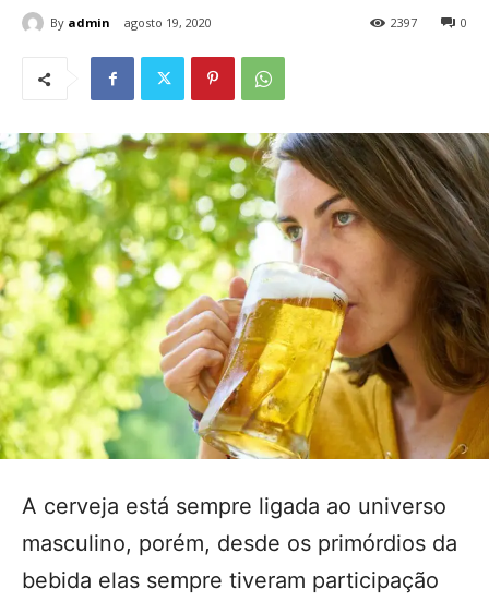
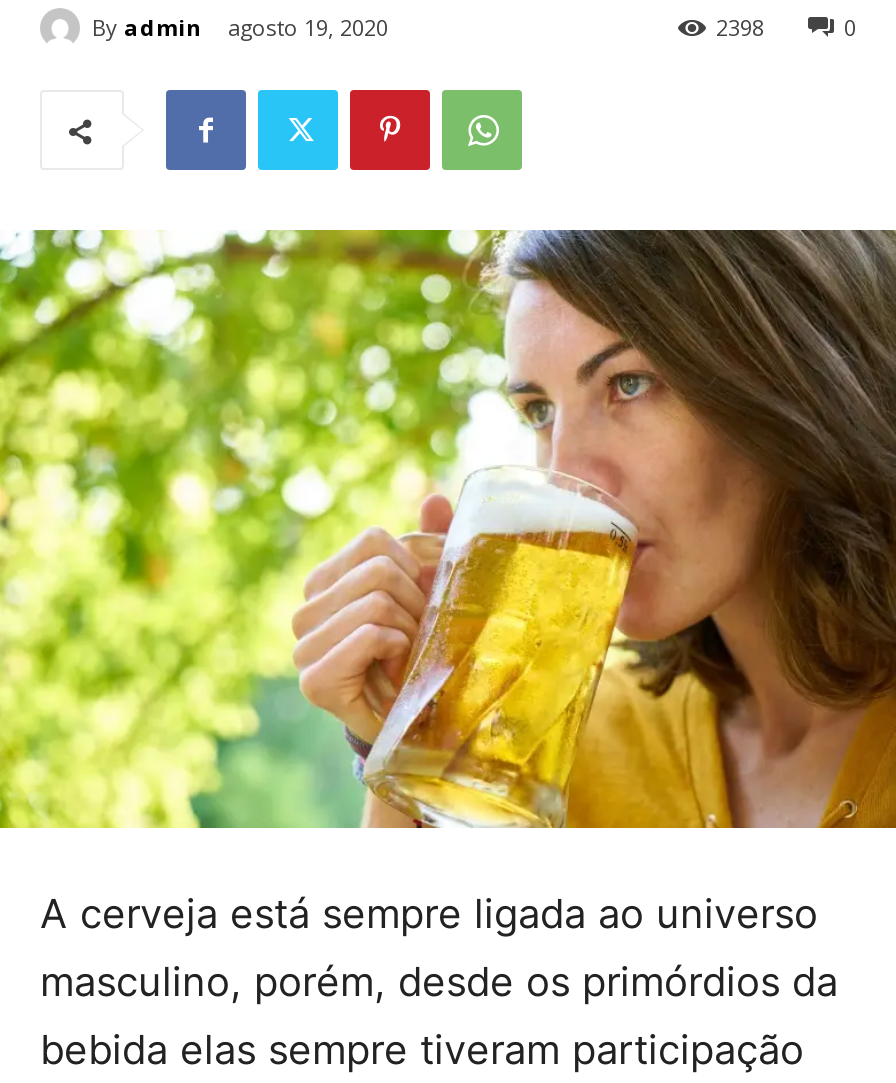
[391,14,417,31] 2397 -> [716,12,764,42] 2398

